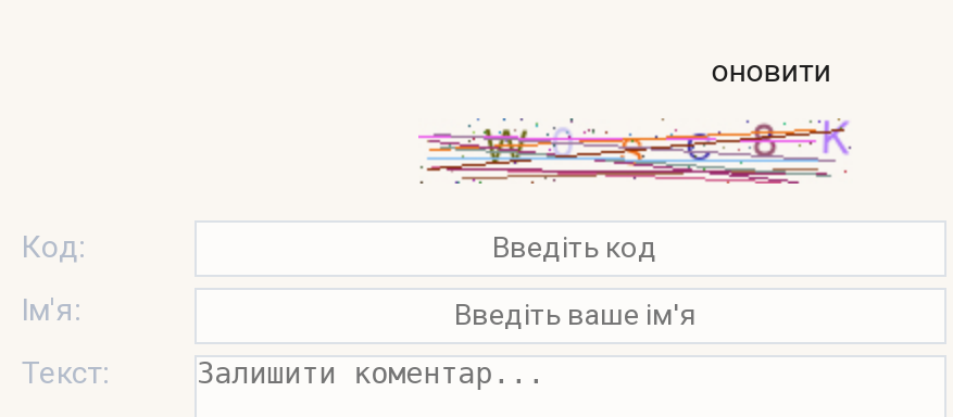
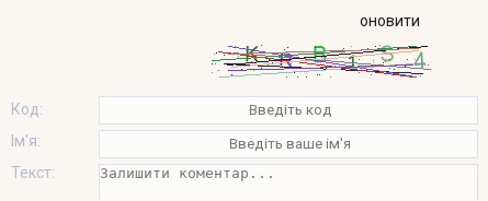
[416,116,853,186] [image] -> [211,44,432,79] [image]

